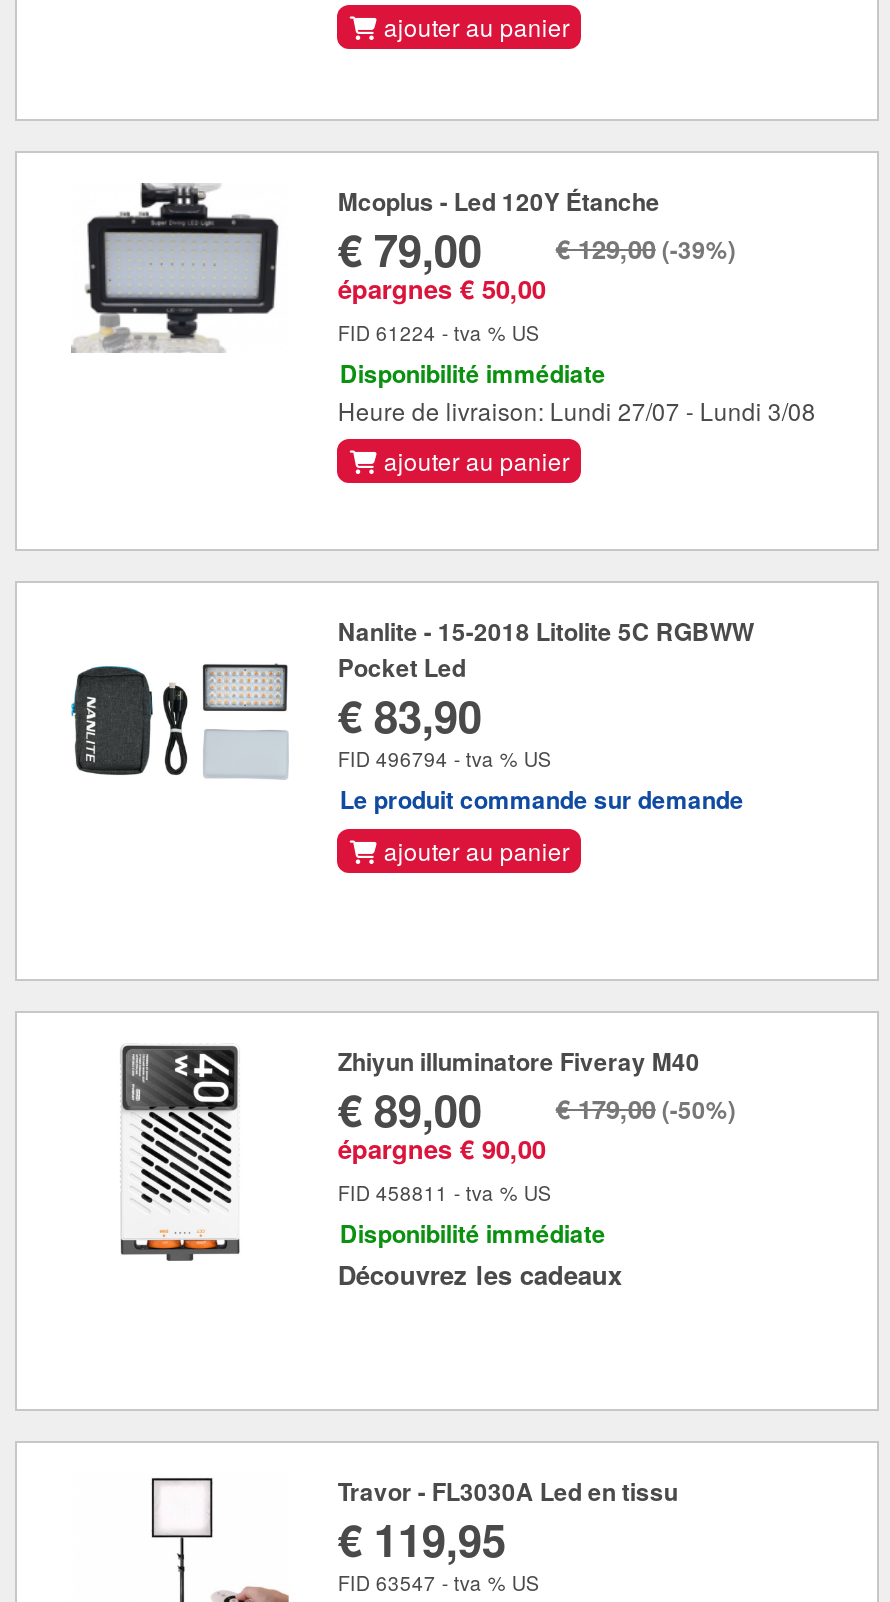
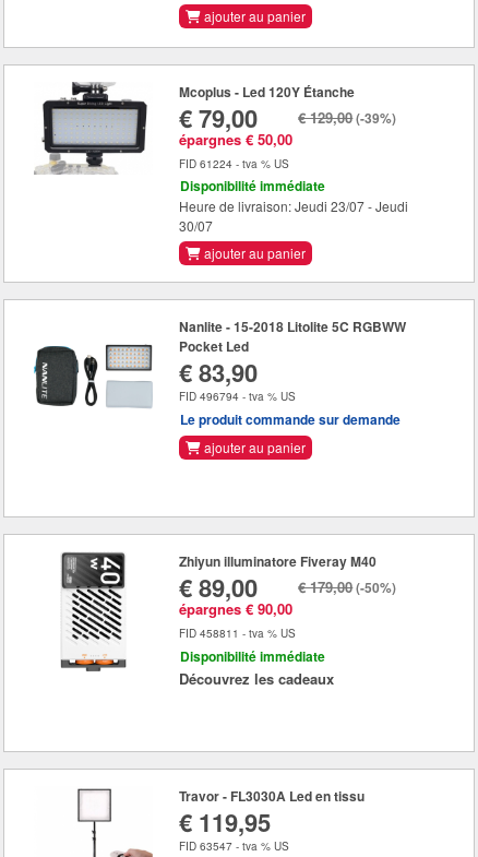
[338,394,816,428] Heure de livraison: Lundi 27/07 - Lundi 3/08 -> [179,197,408,235] Heure de livraison: Jeudi 23/07 - Jeudi | 30/07

